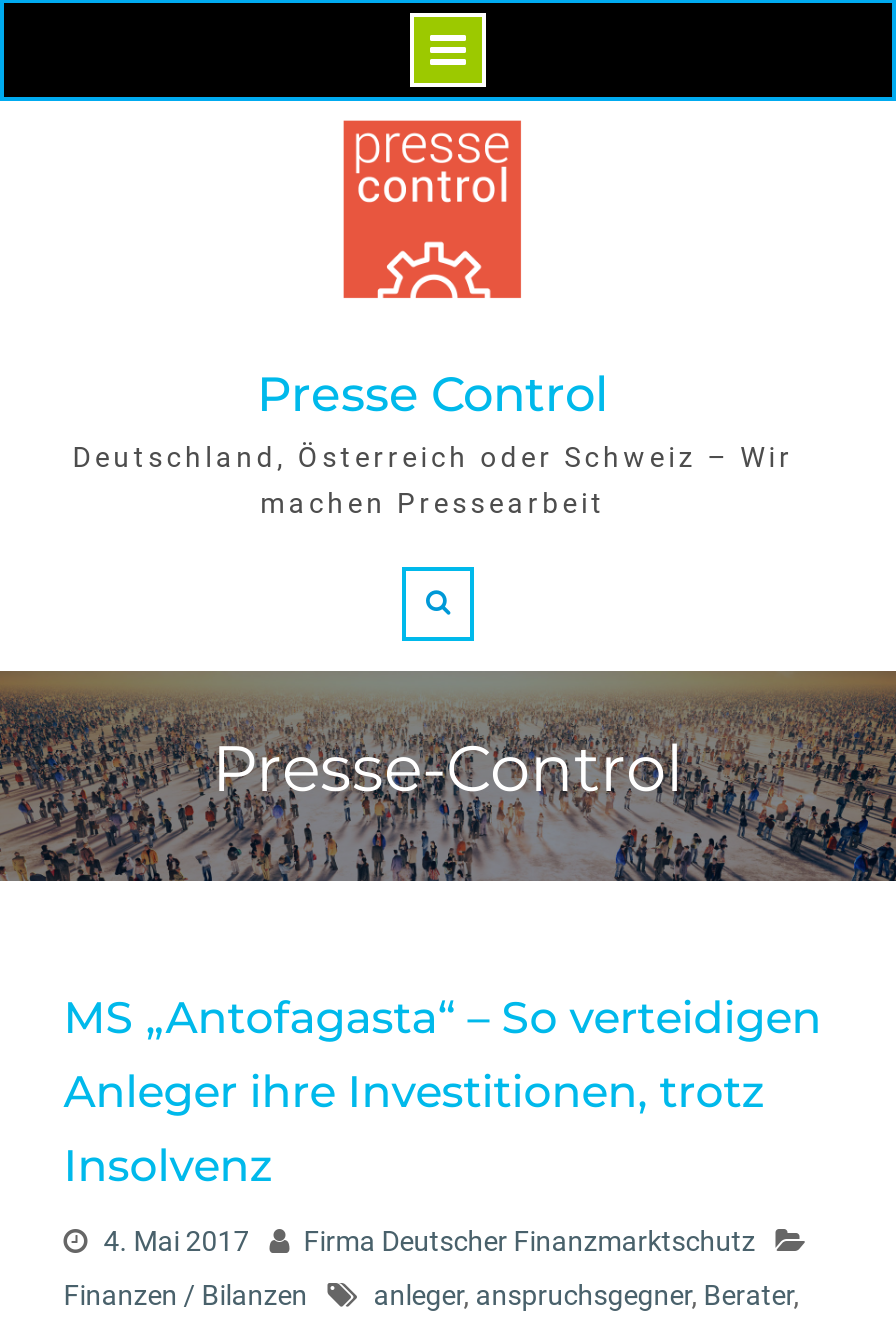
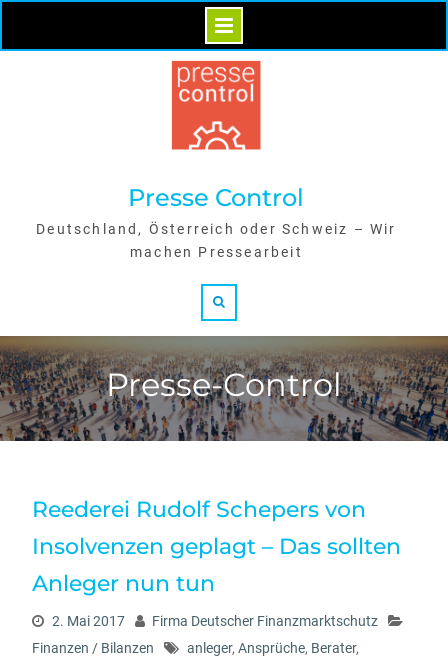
[63,991,821,1193] MS „Antofagasta“ – So verteidigen | Anleger ihre Investitionen, trotz | Insolvenz -> [32,496,401,597] Reederei Rudolf Schepers von | Insolvenzen geplagt – Das sollten | Anleger nun tun
[103,1225,755,1257] 4. Mai 2017 Firma Deutscher Finanzmarktschutz -> [52,613,378,629] 2. Mai 2017 Firma Deutscher Finanzmarktschutz
[373,1279,799,1311] anleger, anspruchsgegner, Berater, -> [187,640,359,656] anleger, Ansprüche, Berater,

